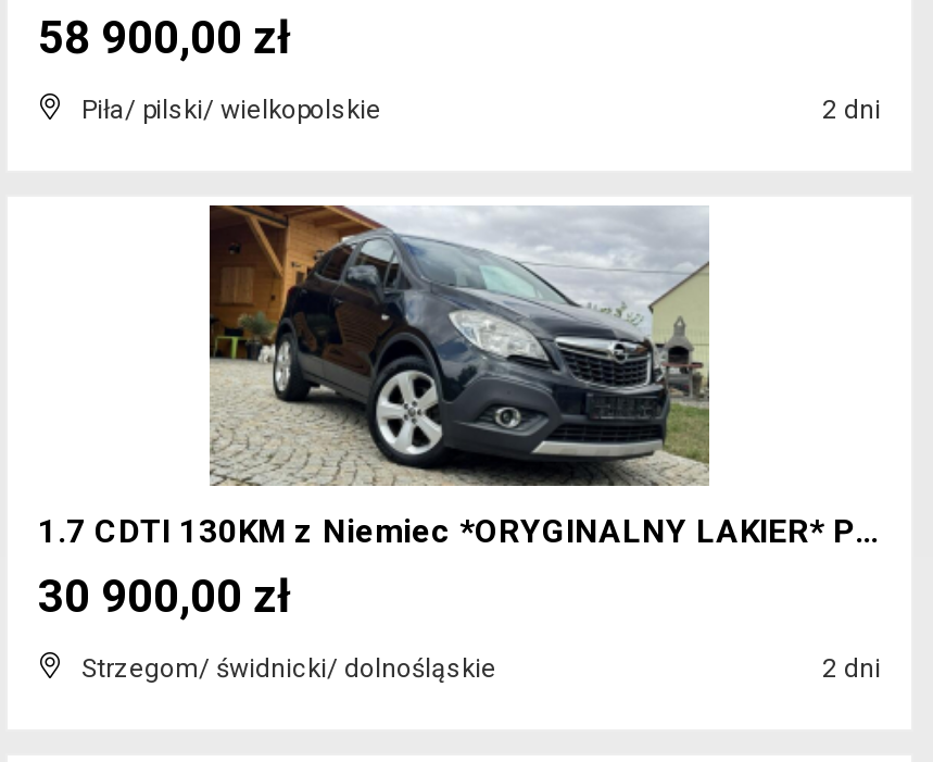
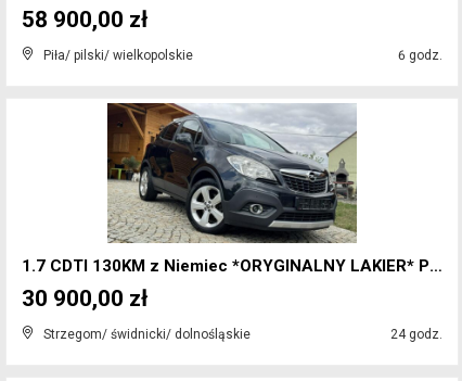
[816,95,881,125] 2 dni -> [395,48,442,63] 6 godz.
[816,653,881,684] 2 dni -> [387,327,442,342] 24 godz.

